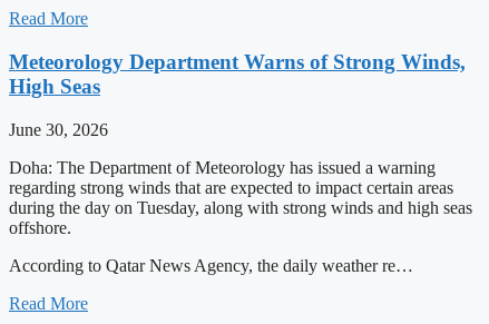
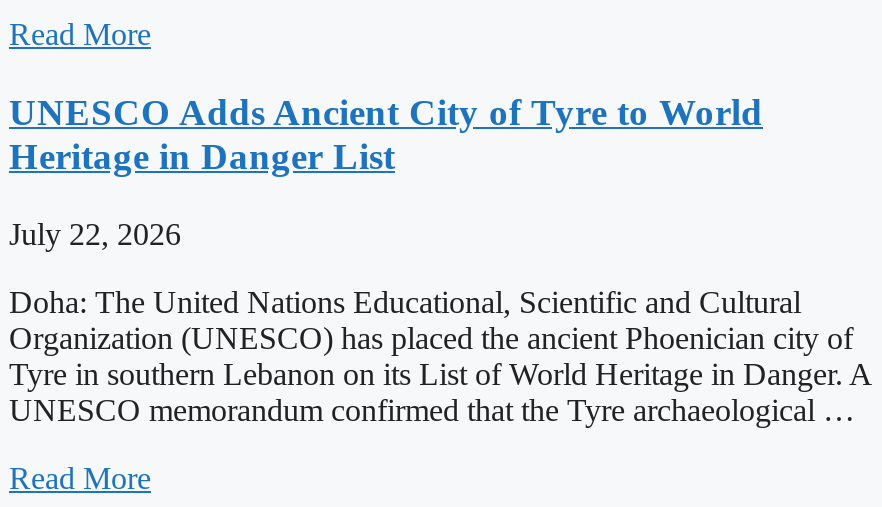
[9,50,472,275] Meteorology Department Warns of Strong Winds, | High Seas | June 30, 2026 | Doha: The Department of Meteorology has issued a warning | regarding strong winds that are expected to impact certain areas | during the day on Tuesday, along with strong winds and high seas | offshore. | According to Qatar News Agency, the daily weather re… -> [9,91,871,426] UNESCO Adds Ancient City of Tyre to World | Heritage in Danger List | July 22, 2026 | Doha: The United Nations Educational, Scientific and Cultural | Organization (UNESCO) has placed the ancient Phoenician city of | Tyre in southern Lebanon on its List of World Heritage in Danger. A | UNESCO memorandum confirmed that the Tyre archaeological …

